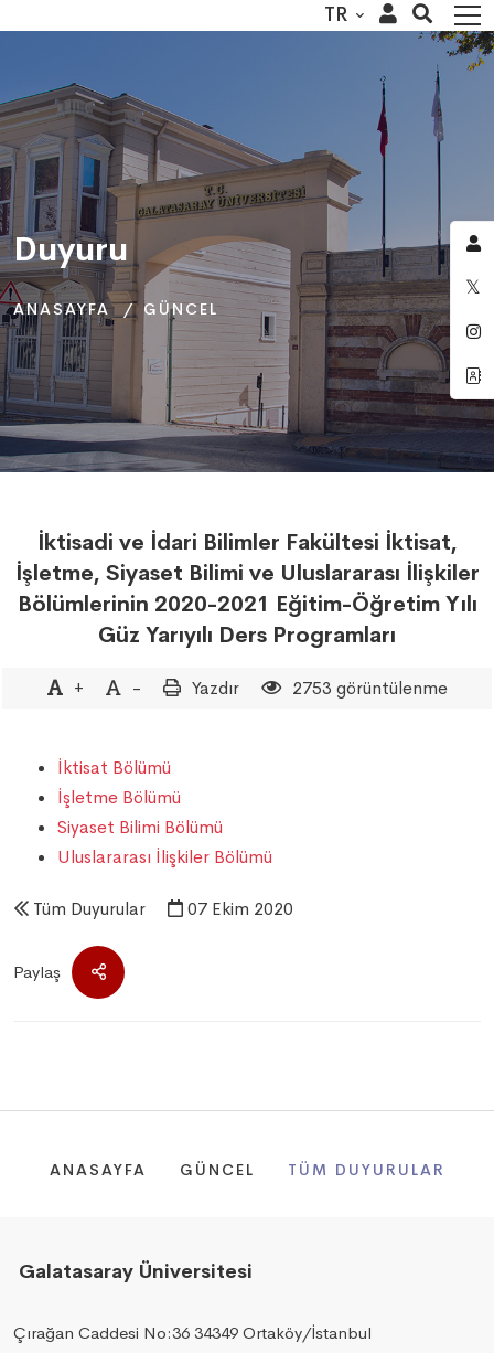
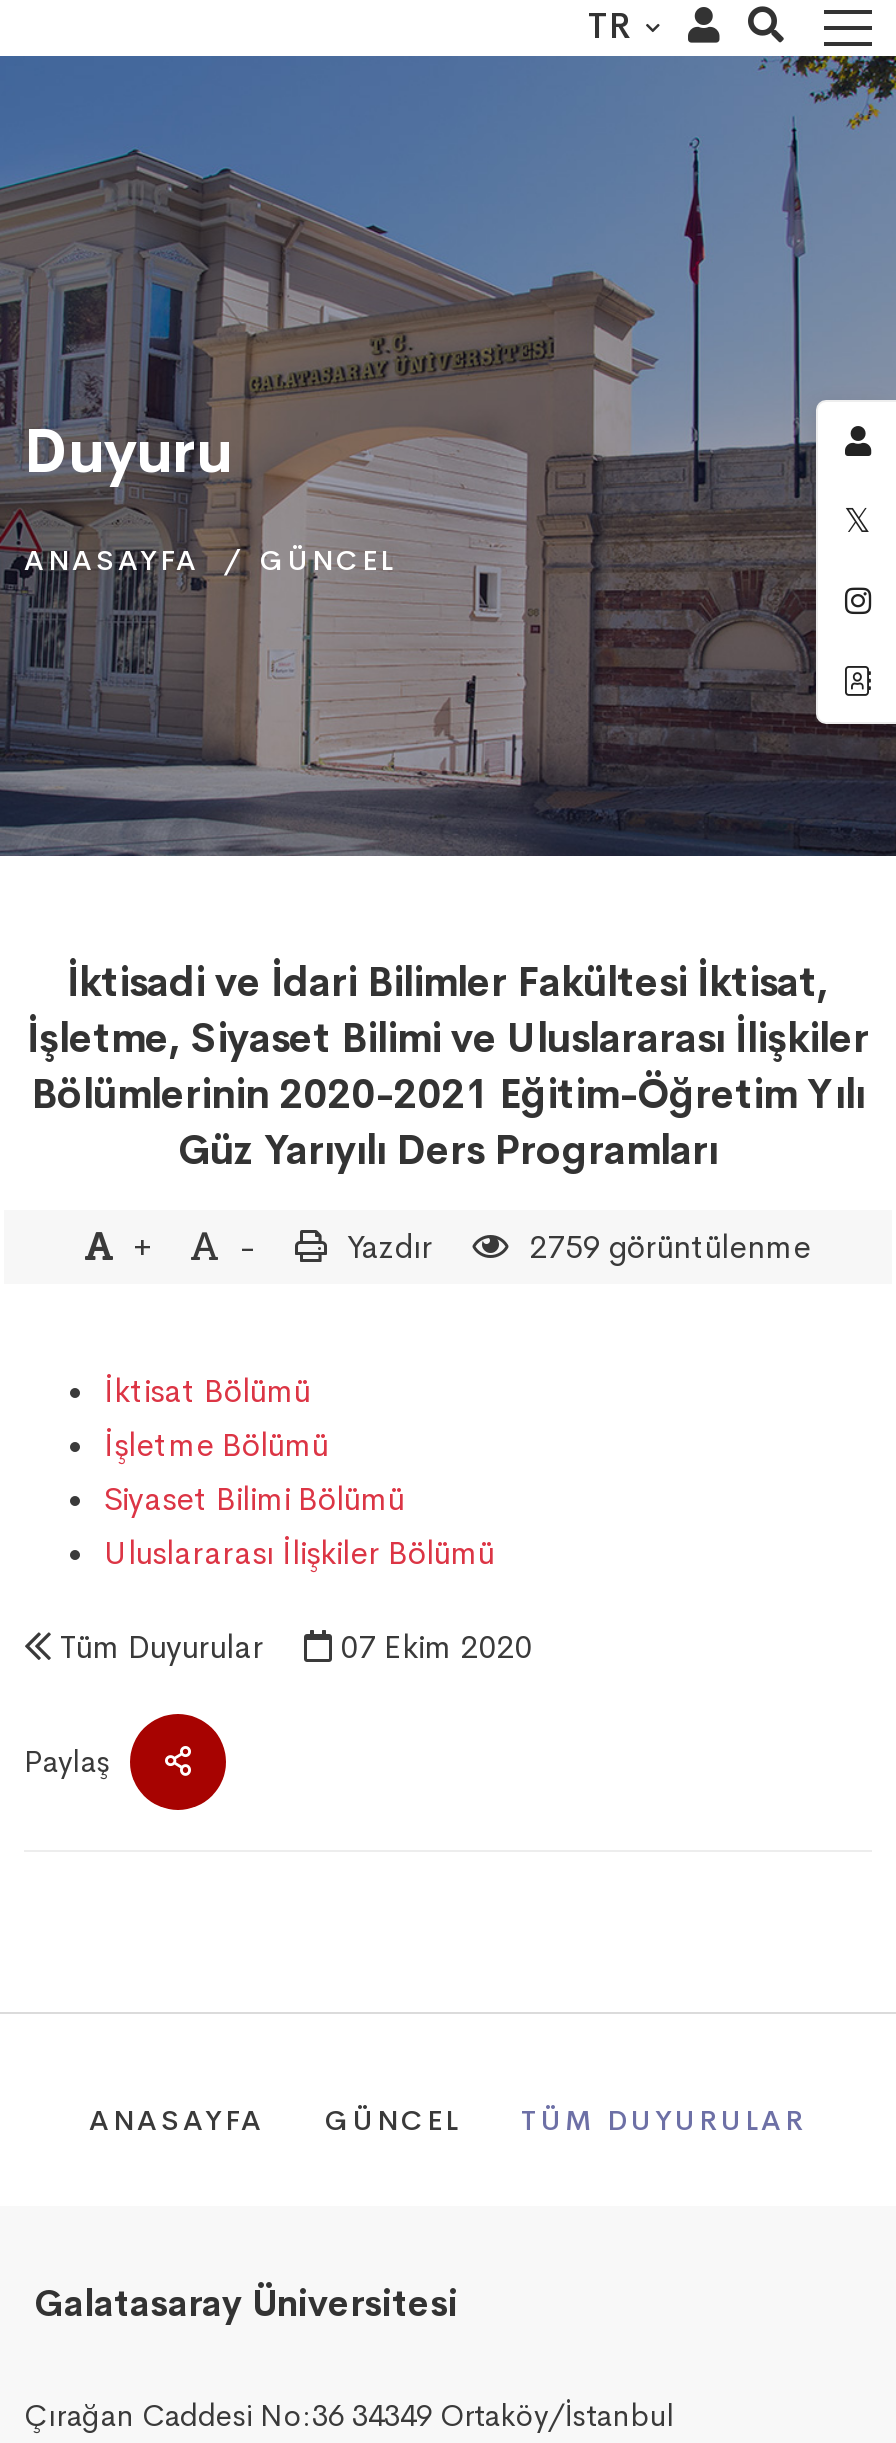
[287,676,447,700] 2753 görüntülenme -> [521,1226,811,1268] 2759 görüntülenme

